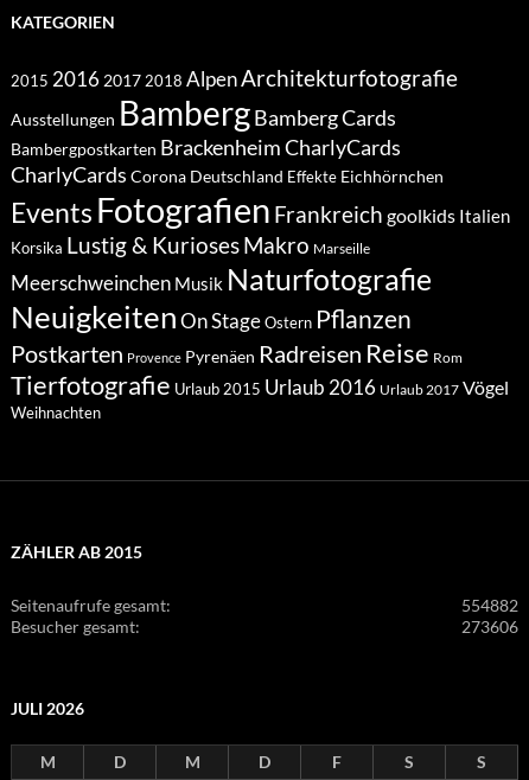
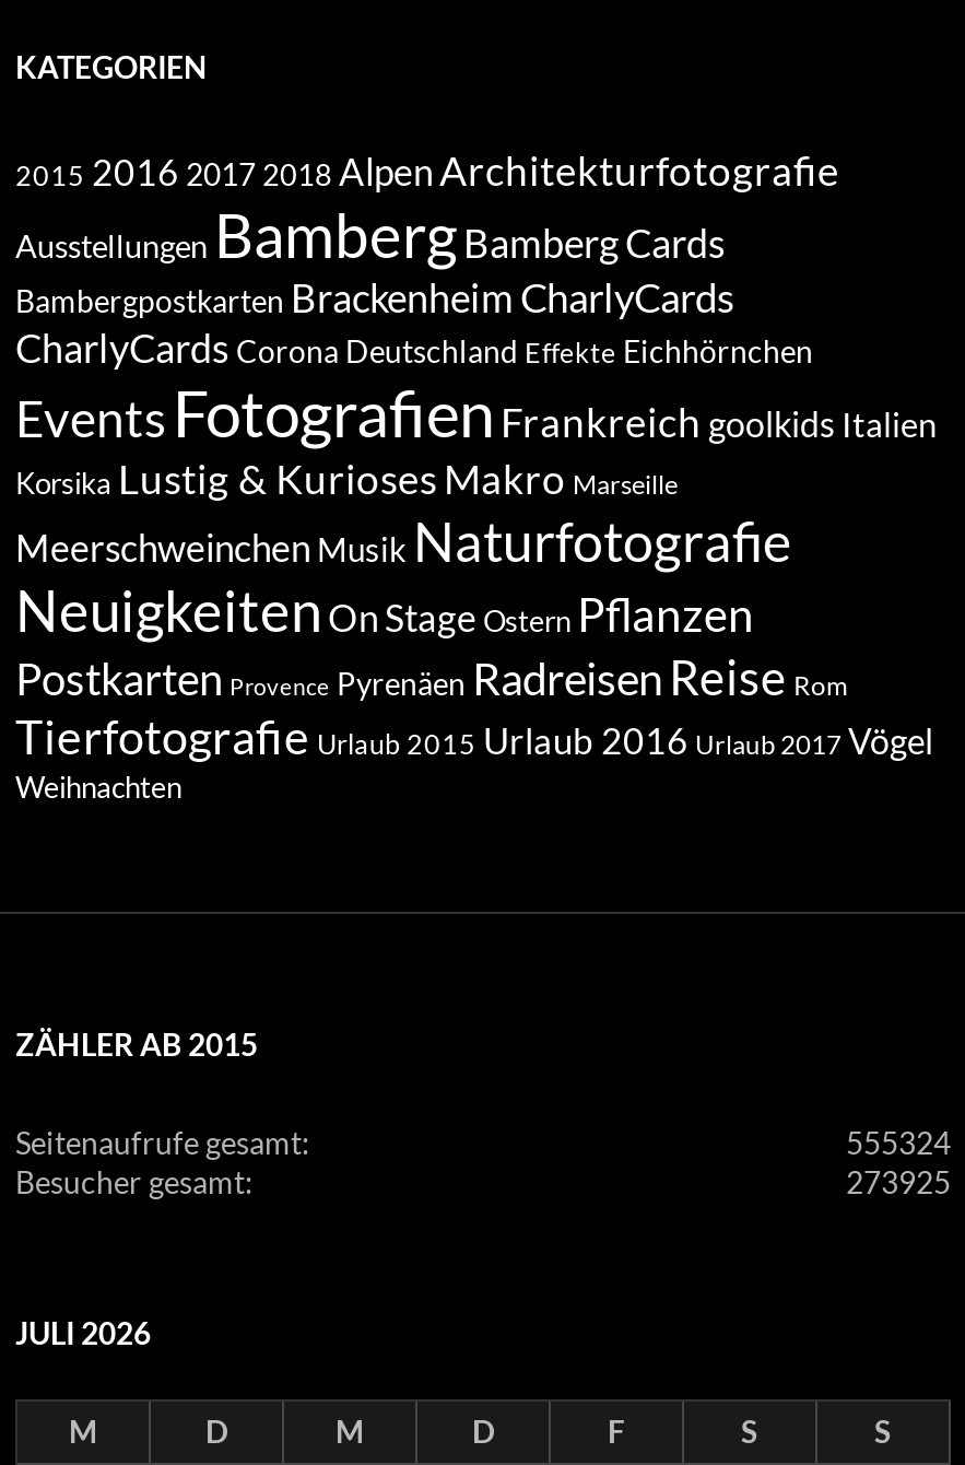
[461,595,518,615] 554882 -> [846,1124,951,1162] 555324
[461,617,518,637] 273606 -> [846,1164,951,1201] 273925

